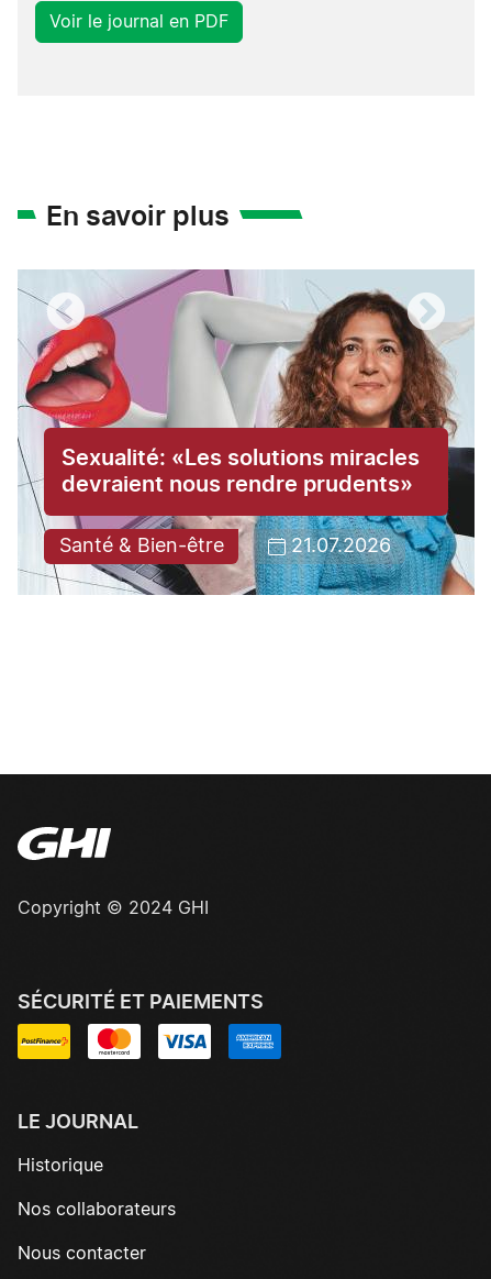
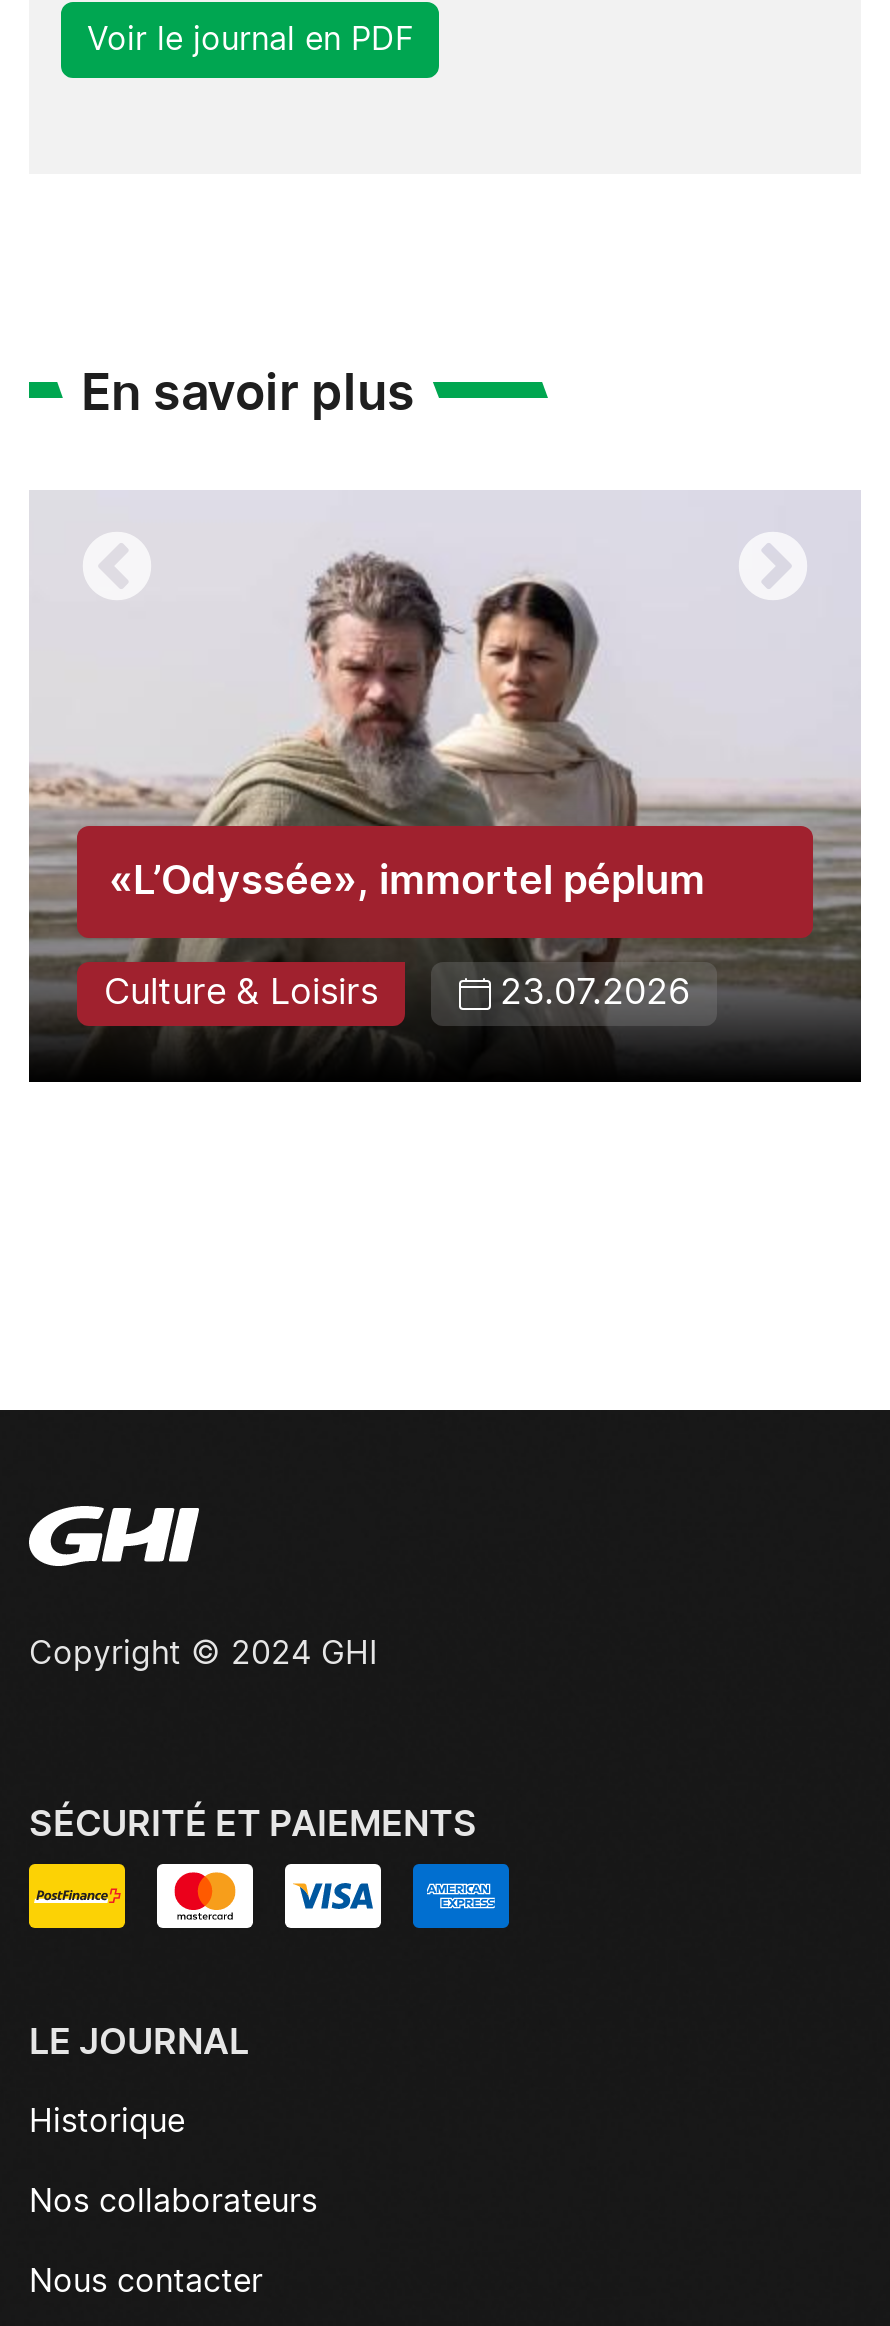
[18,269,476,596] [image] | Sexualité: «Les solutions miracles | devraient nous rendre prudents» -> [27,494,863,1084] [image] | «L’Odyssée», immortel péplum
[59,537,390,557] Santé & Bien-être | 21.07.2026 -> [104,976,690,1012] Culture & Loisirs | 23.07.2026

